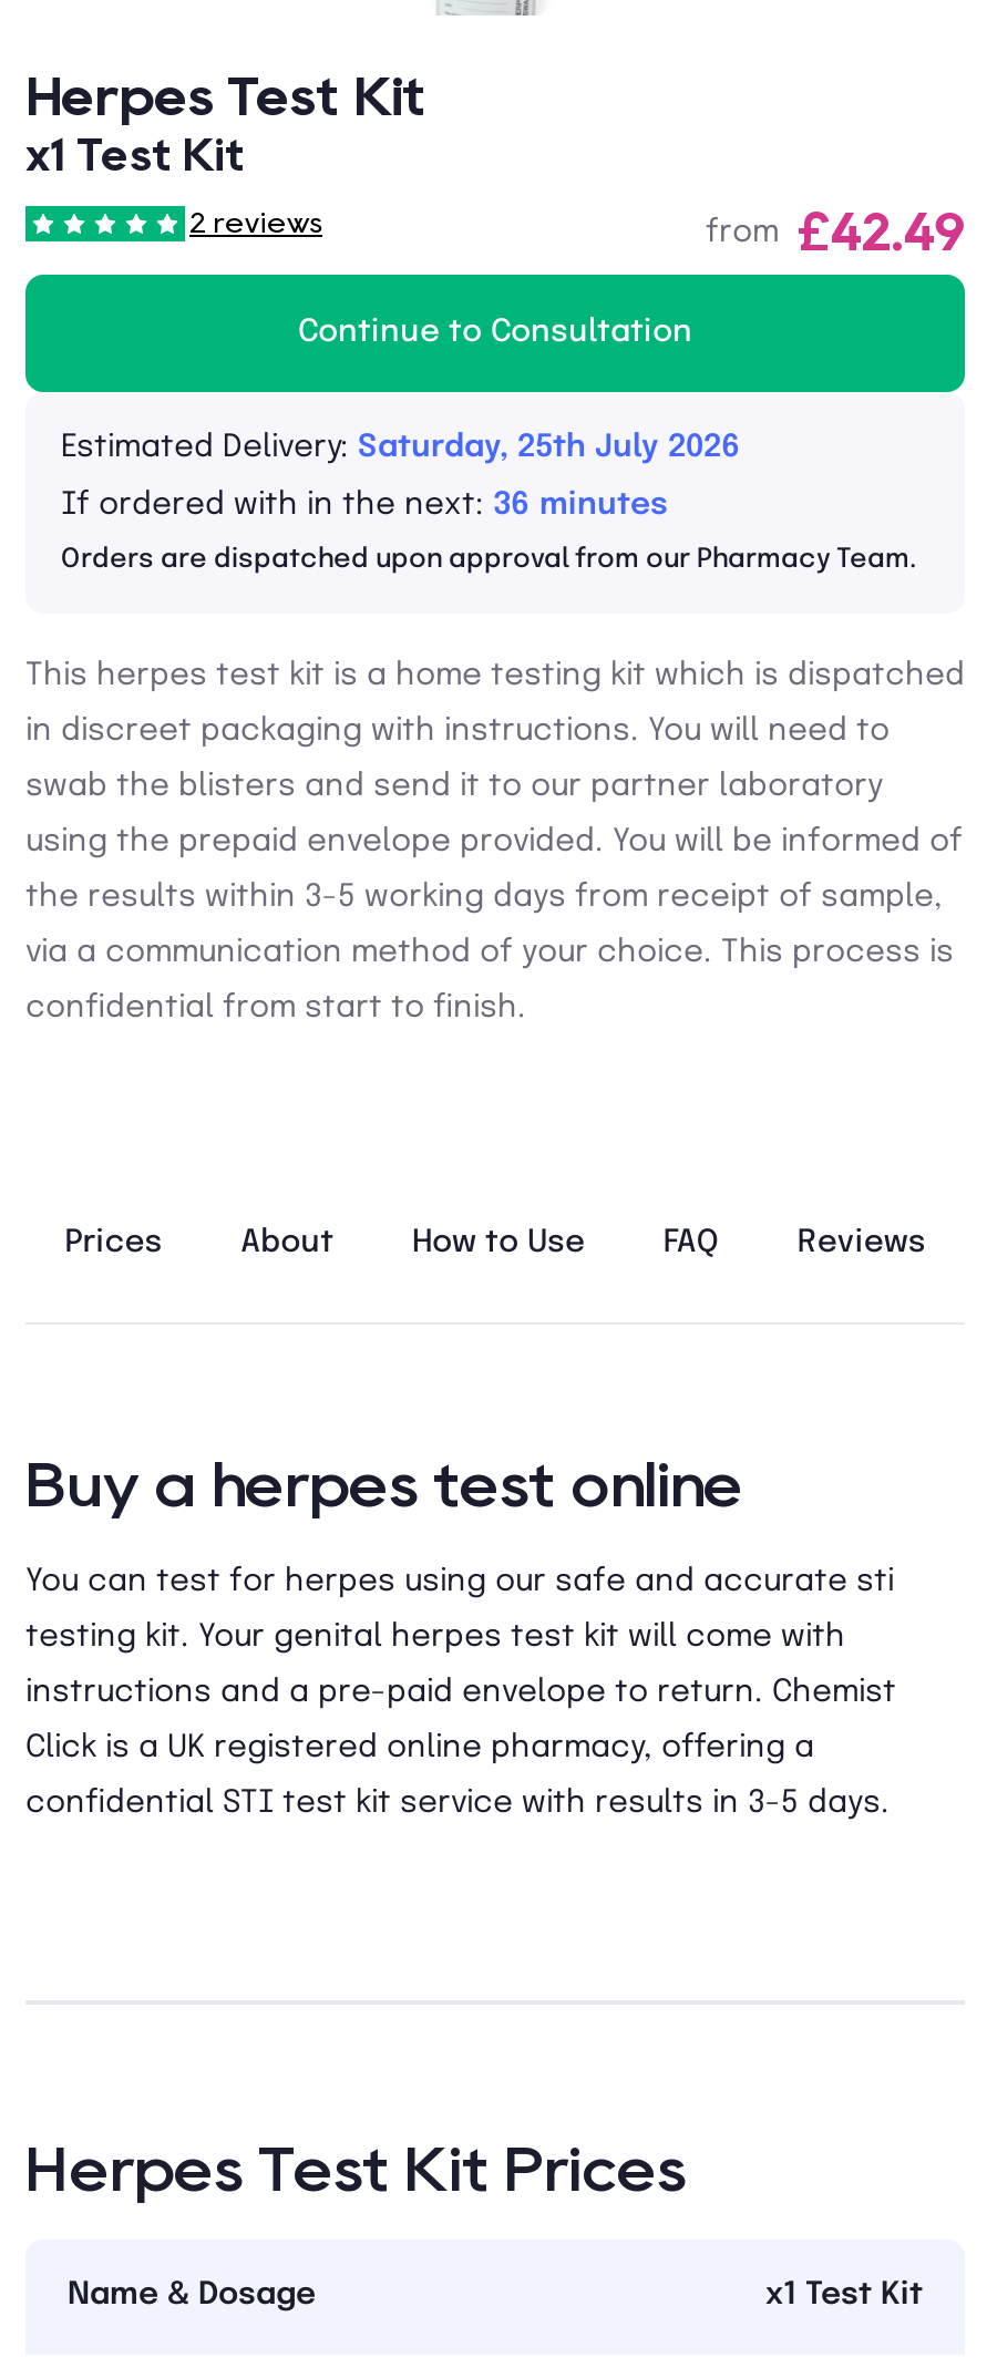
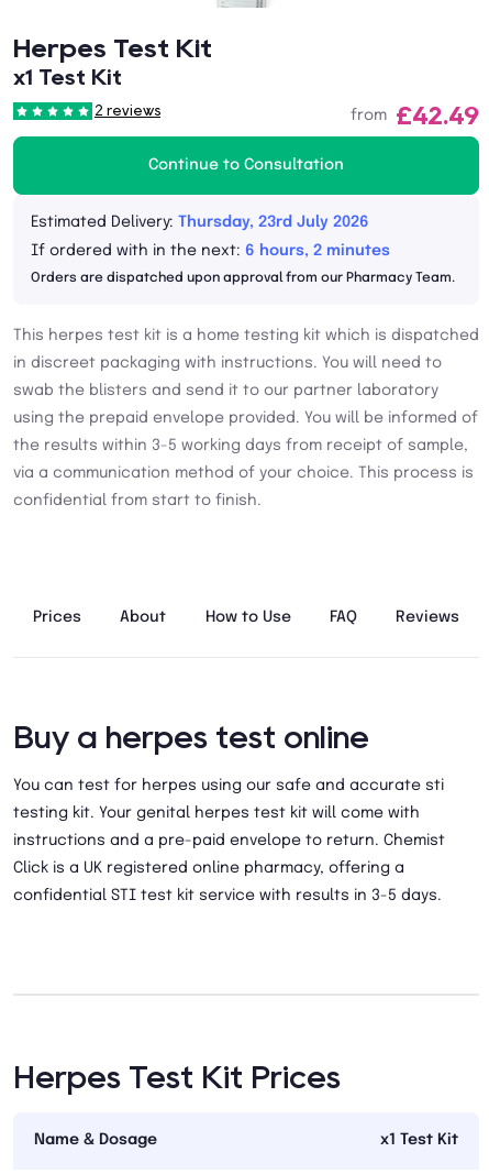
[61,432,741,463] Estimated Delivery: Saturday, 25th July 2026 -> [31,215,369,230] Estimated Delivery: Thursday, 23rd July 2026
[61,490,668,521] If ordered with in the next: 36 minutes -> [31,243,390,259] If ordered with in the next: 6 hours, 2 minutes

